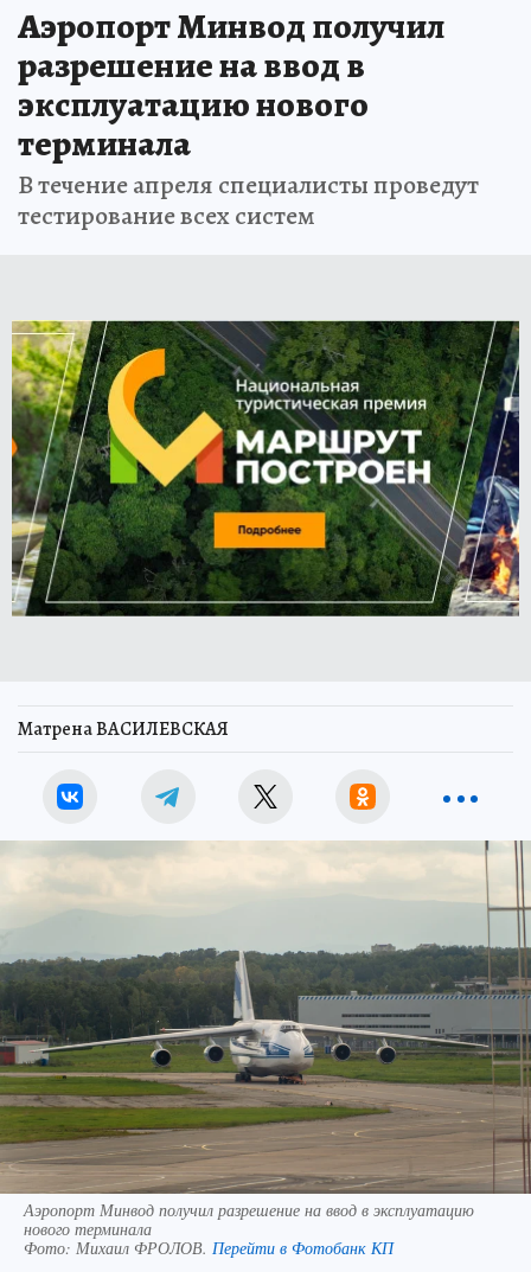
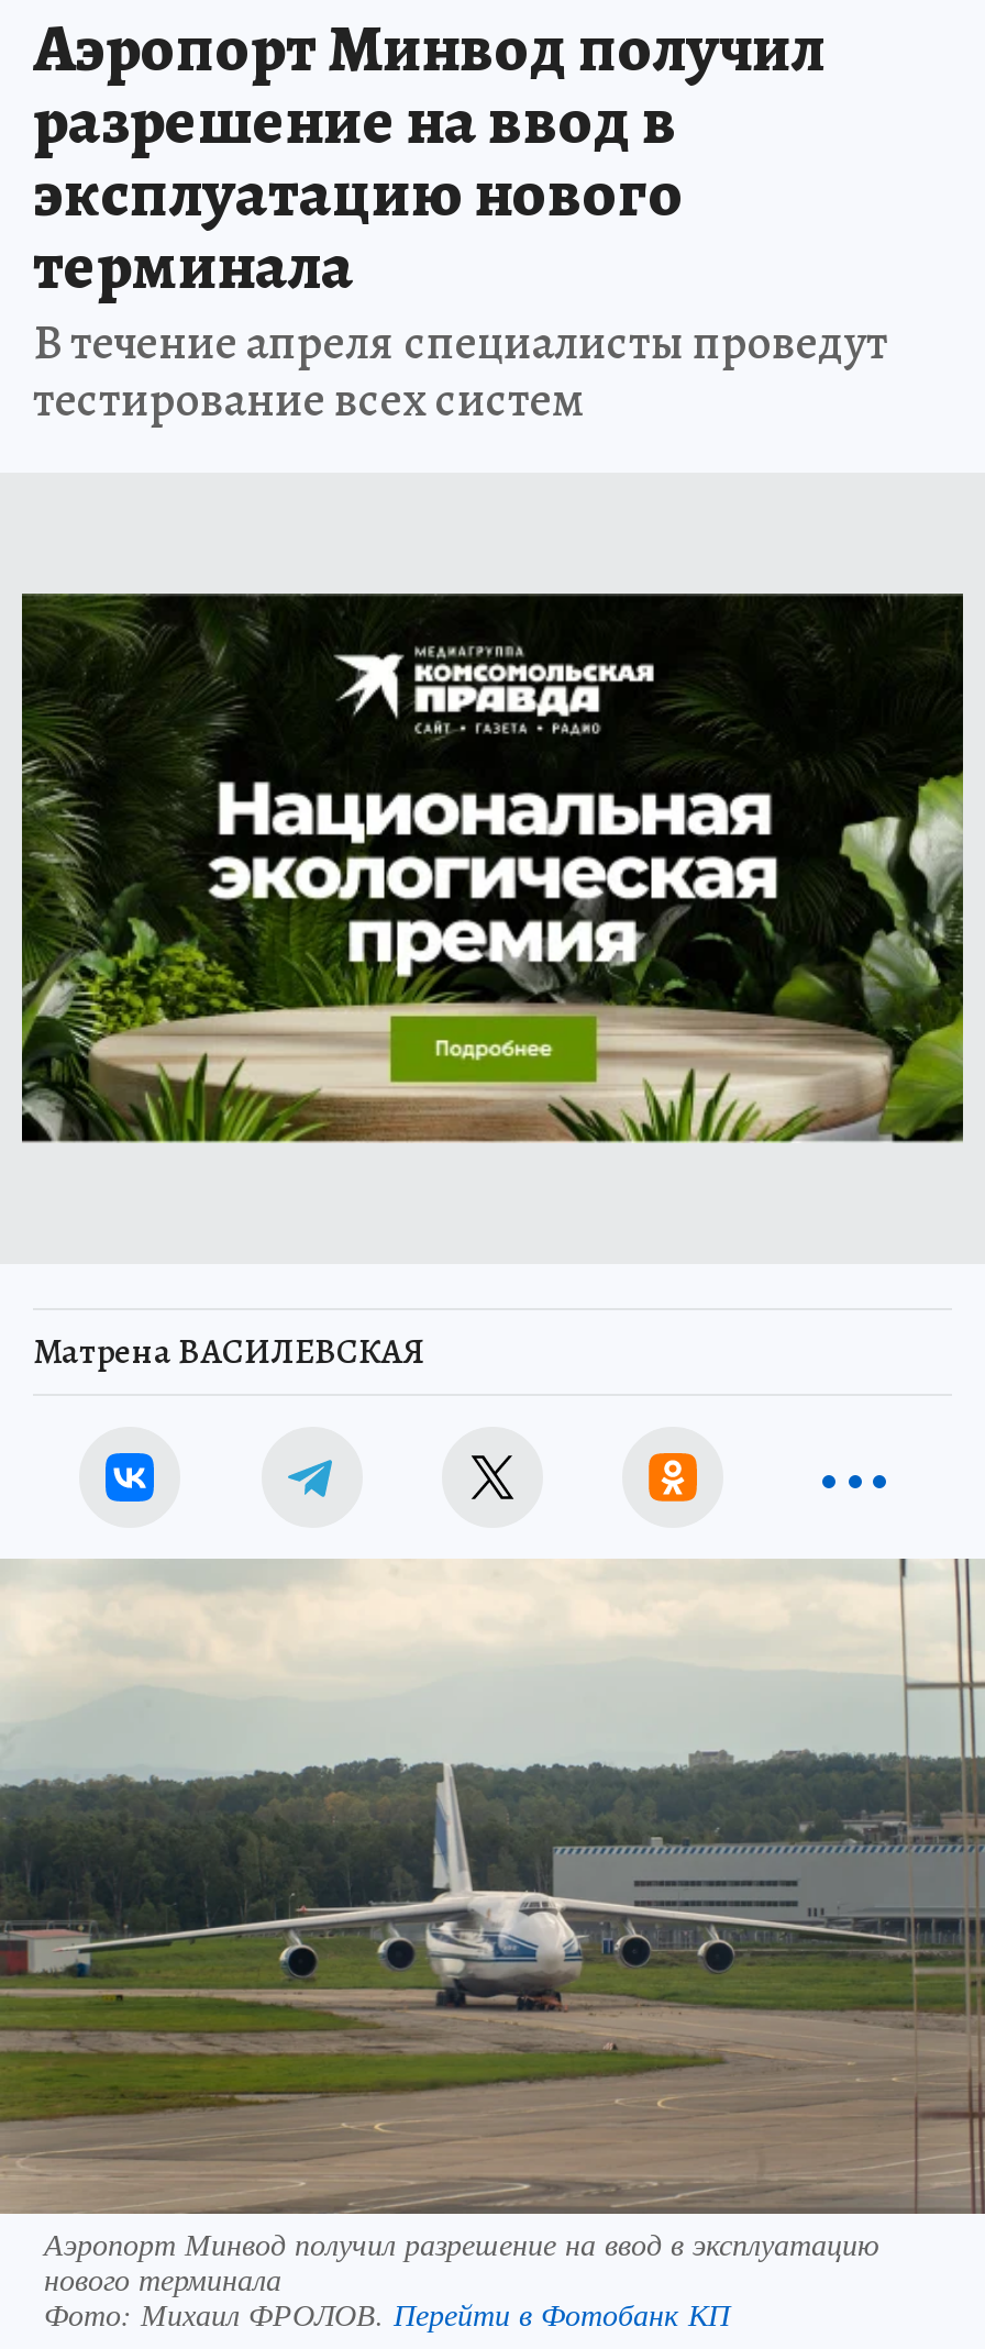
[11,320,520,618] [image] -> [20,591,965,1143] [image]

